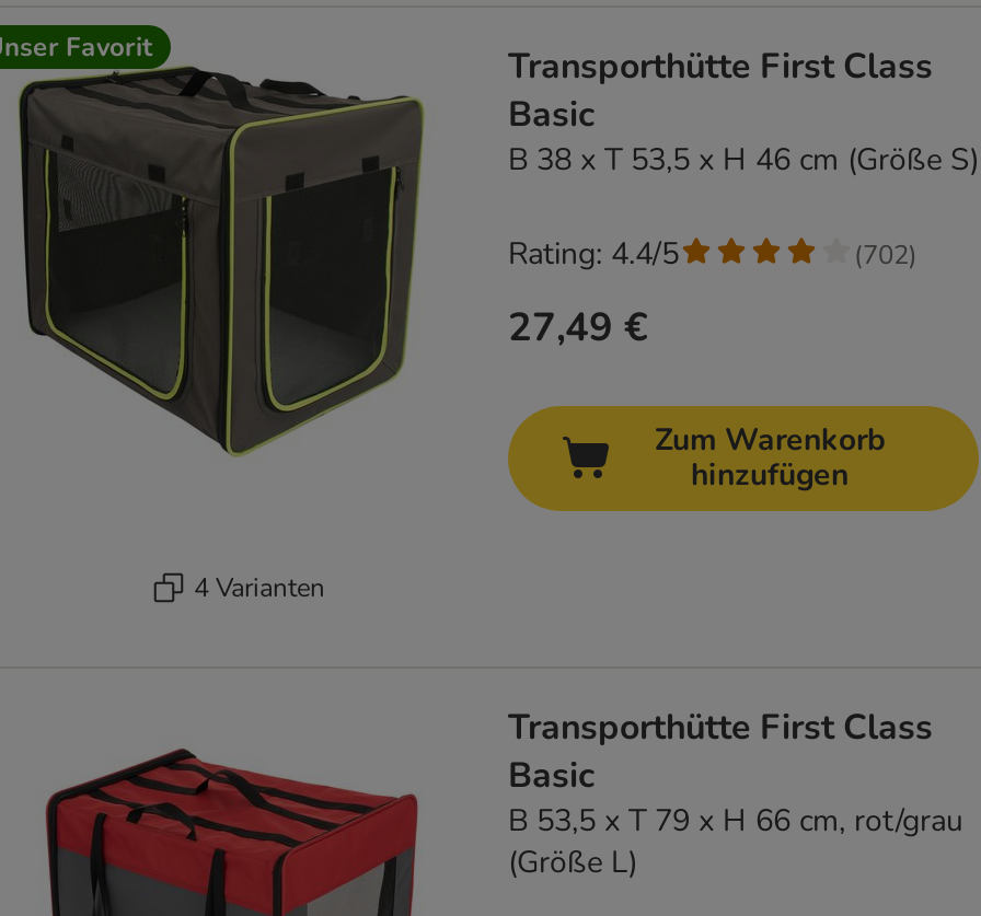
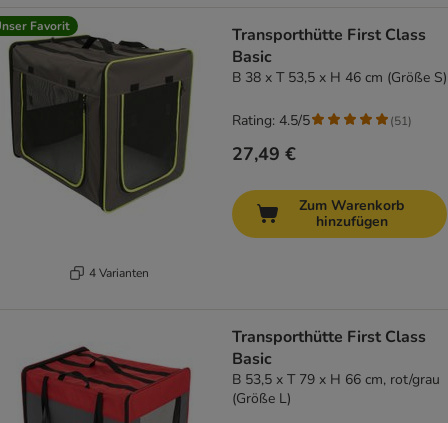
[508,233,679,275] Rating: 4.4/5 -> [232,111,310,130] Rating: 4.5/5
[854,237,917,272] (702) -> [390,113,412,129] (51)

